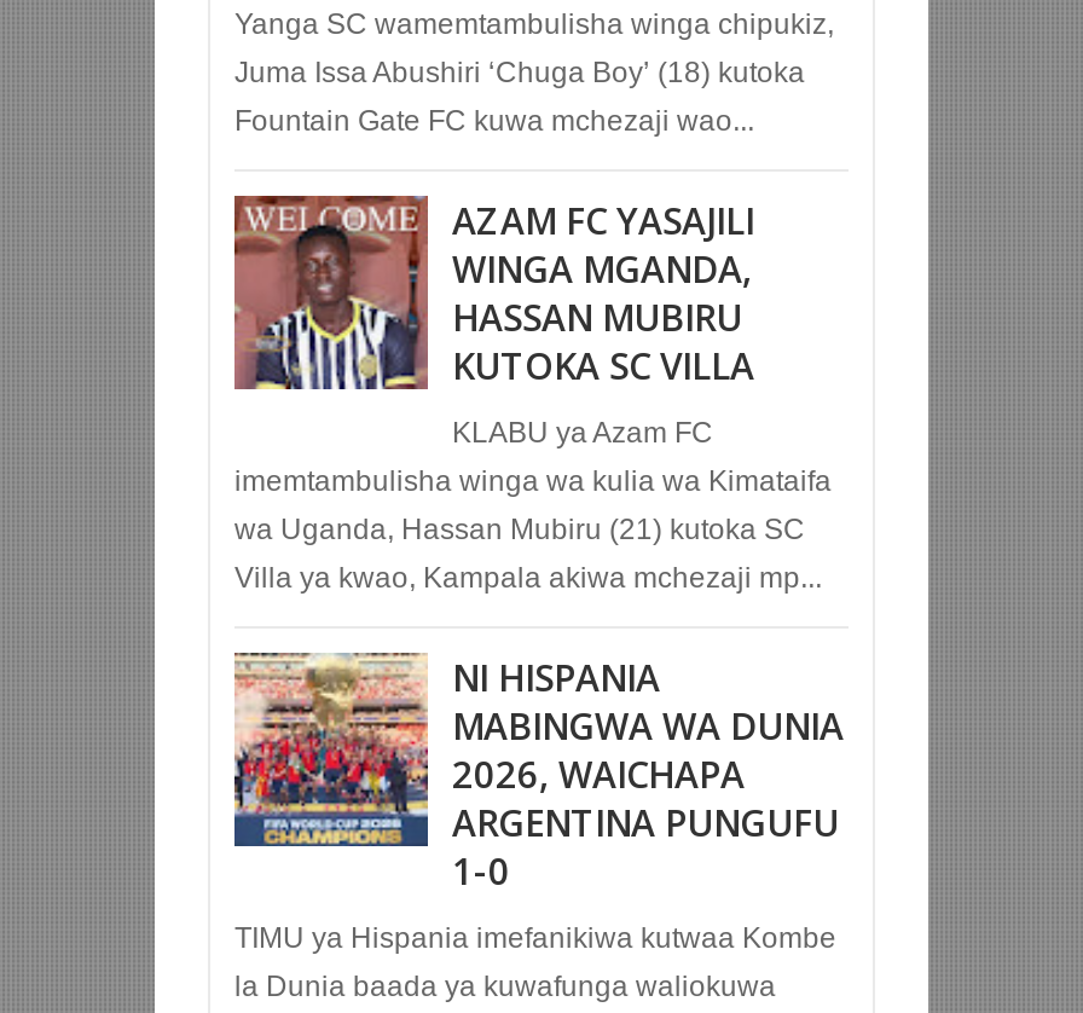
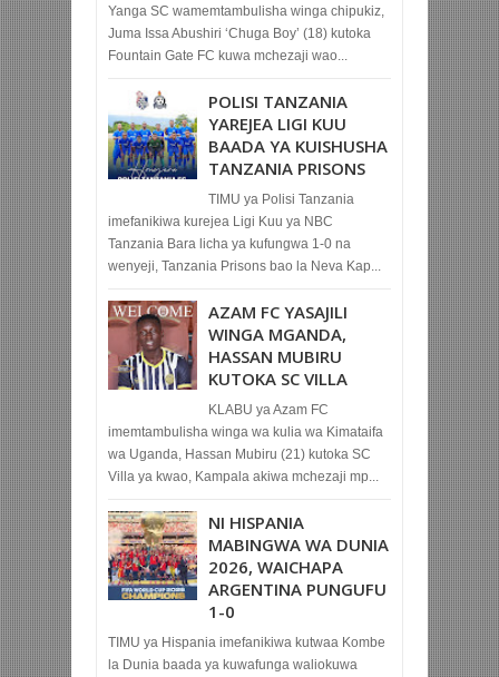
none -> [107,90,388,274] [image] | POLISI TANZANIA | YAREJEA LIGI KUU | BAADA YA KUISHUSHA | TANZANIA PRISONS | TIMU ya Polisi Tanzania | imefanikiwa kurejea Ligi Kuu ya NBC | Tanzania Bara licha ya kufungwa 1-0 na | wenyeji, Tanzania Prisons bao la Neva Kap...

